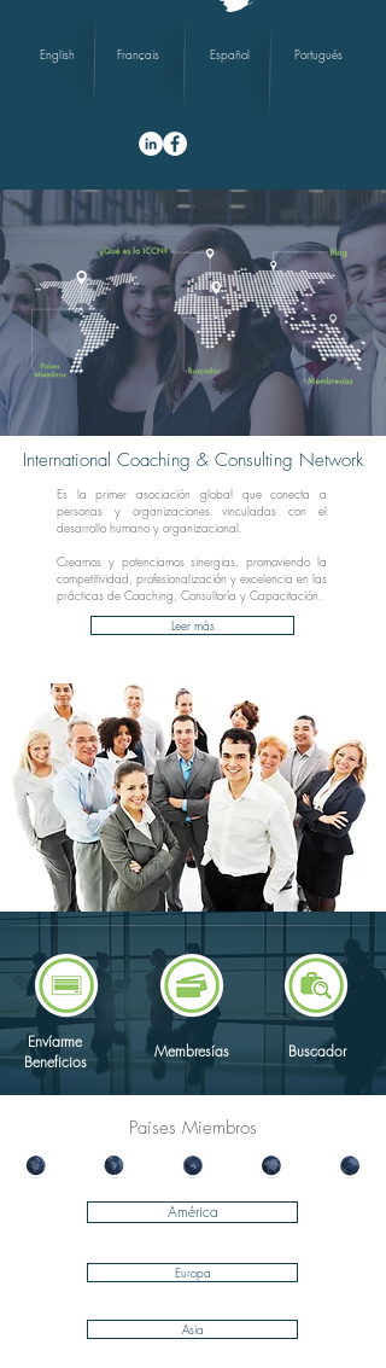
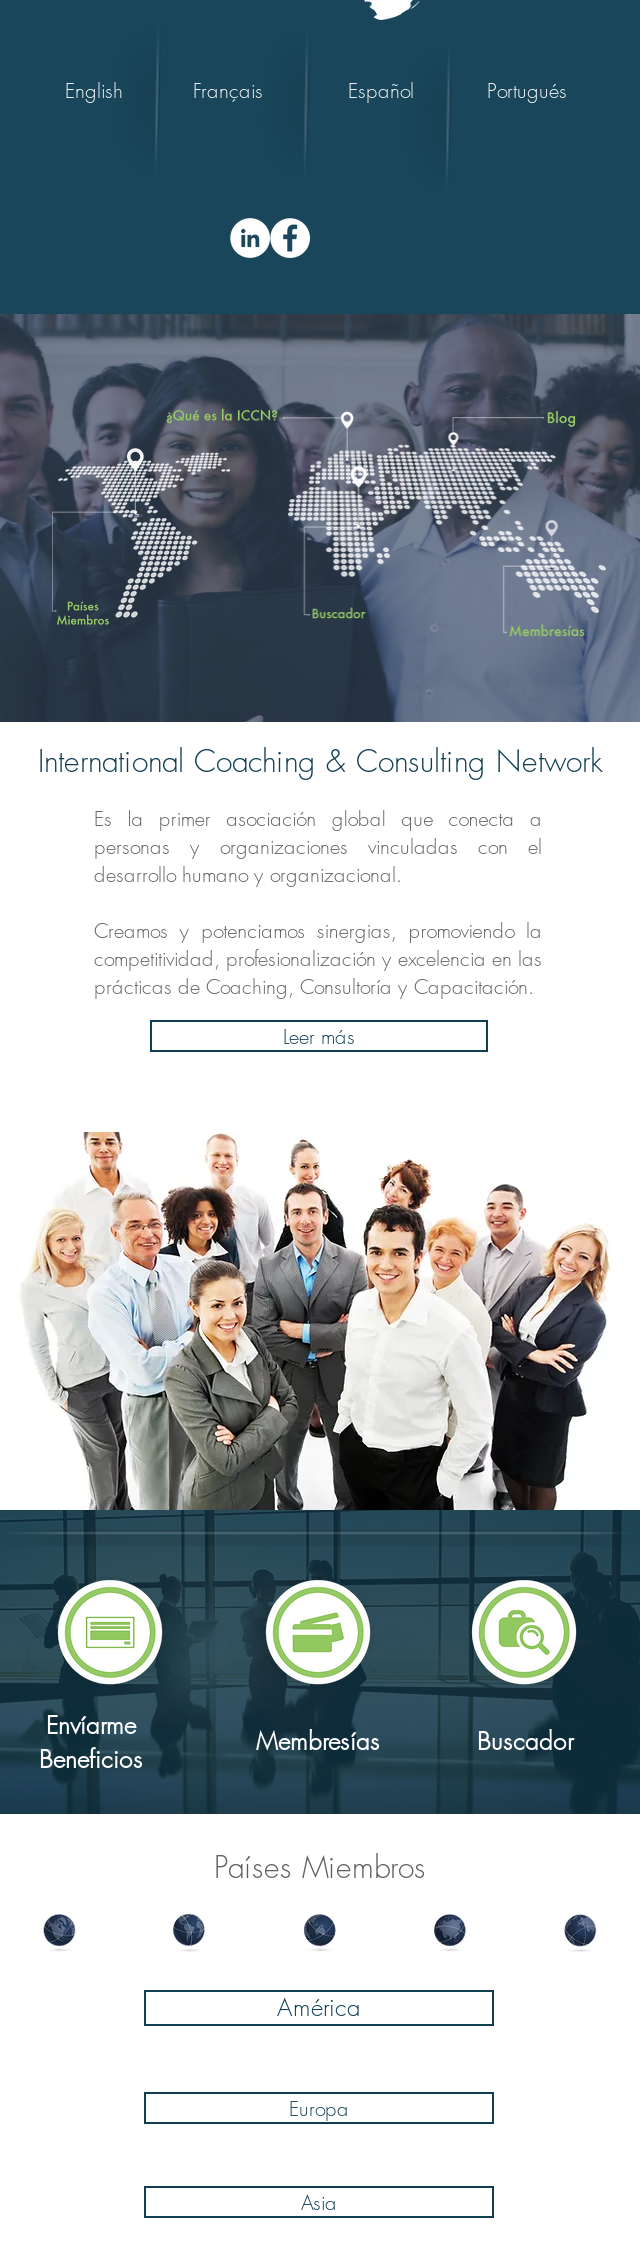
[4,190,382,436] [image] -> [6,314,634,722] [image]

